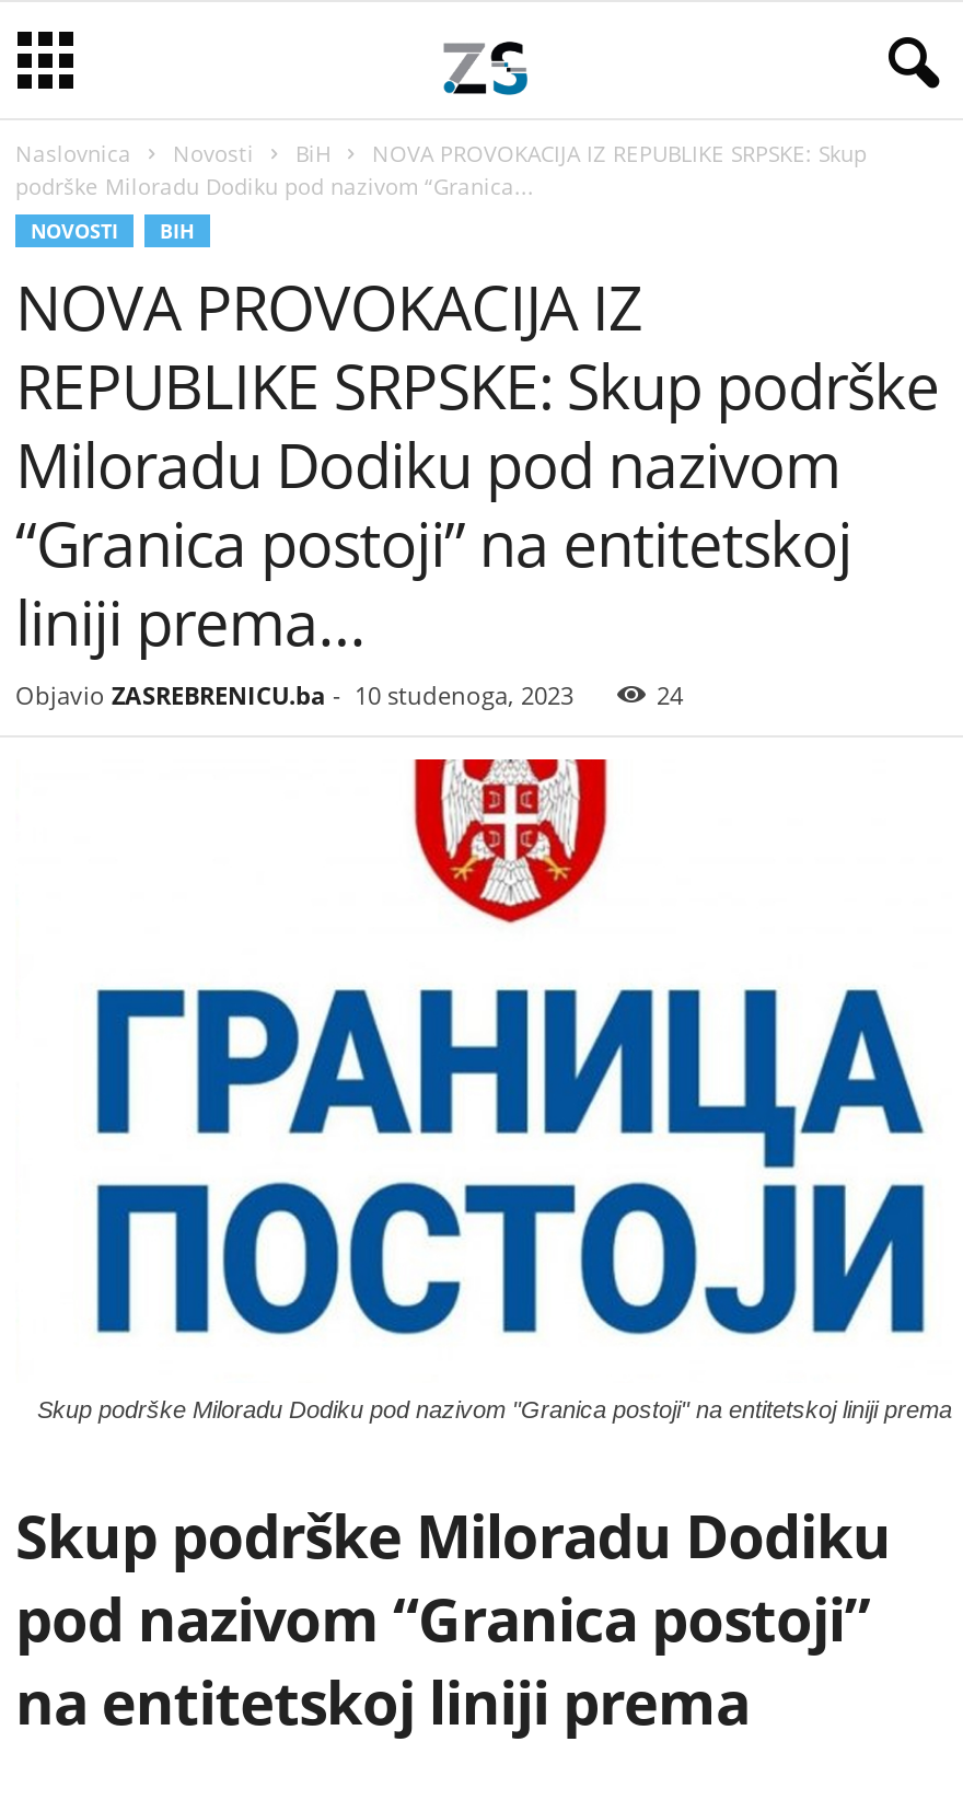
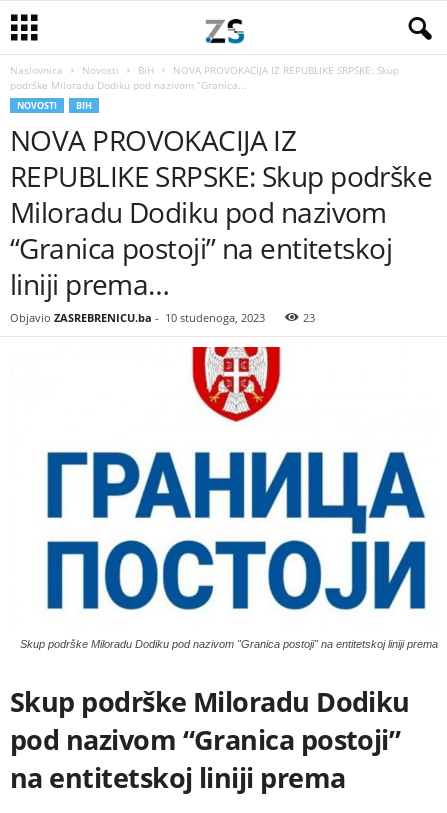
[657,678,683,711] 24 -> [303,310,315,325] 23

